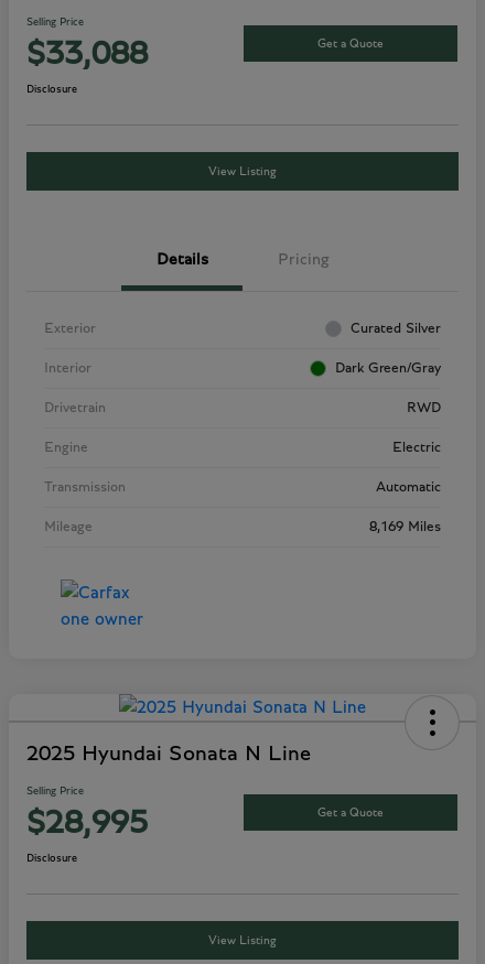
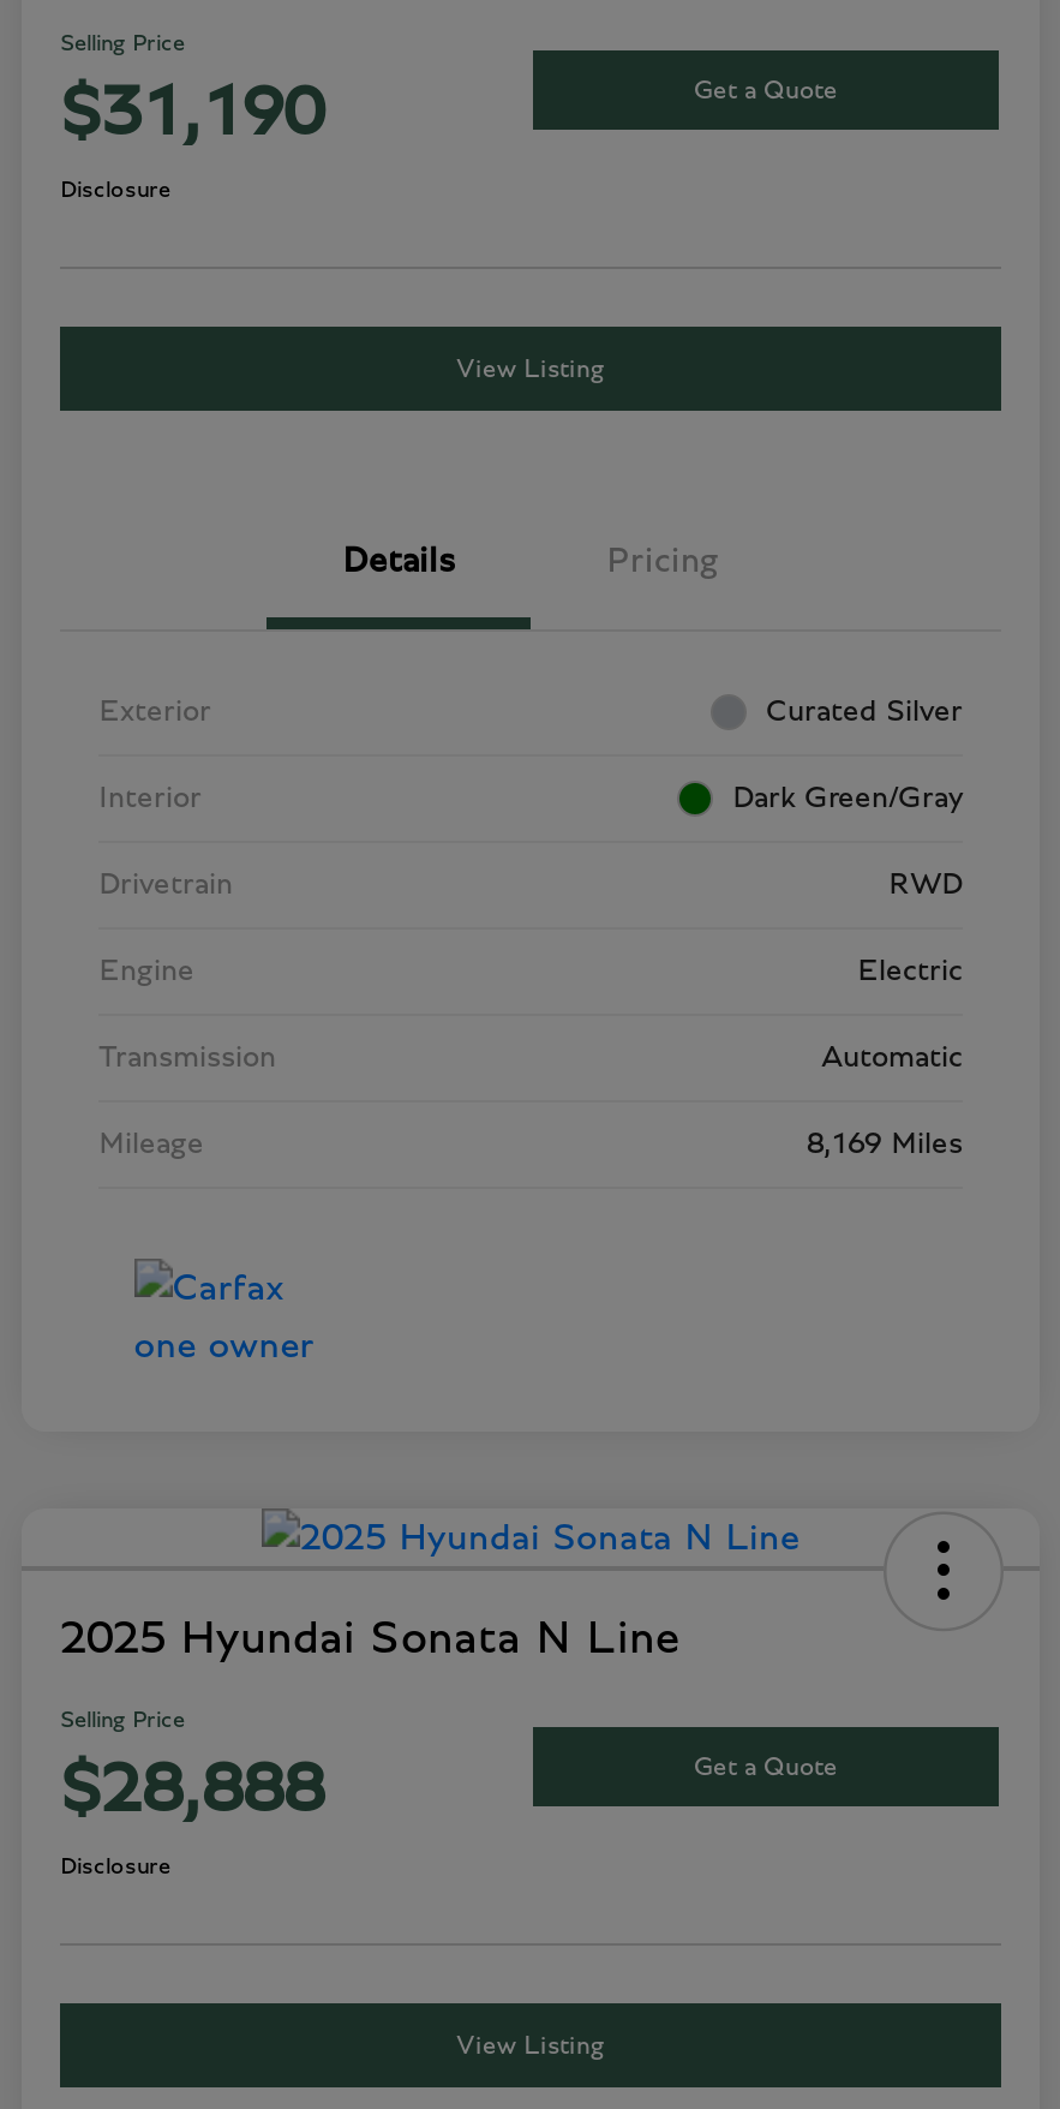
[26,38,148,71] $33,088 -> [60,77,324,149] $31,190
[26,807,148,840] $28,995 -> [60,1754,324,1826] $28,888

